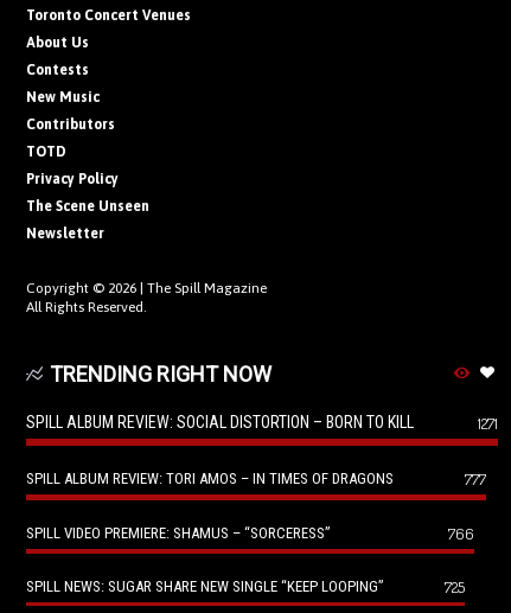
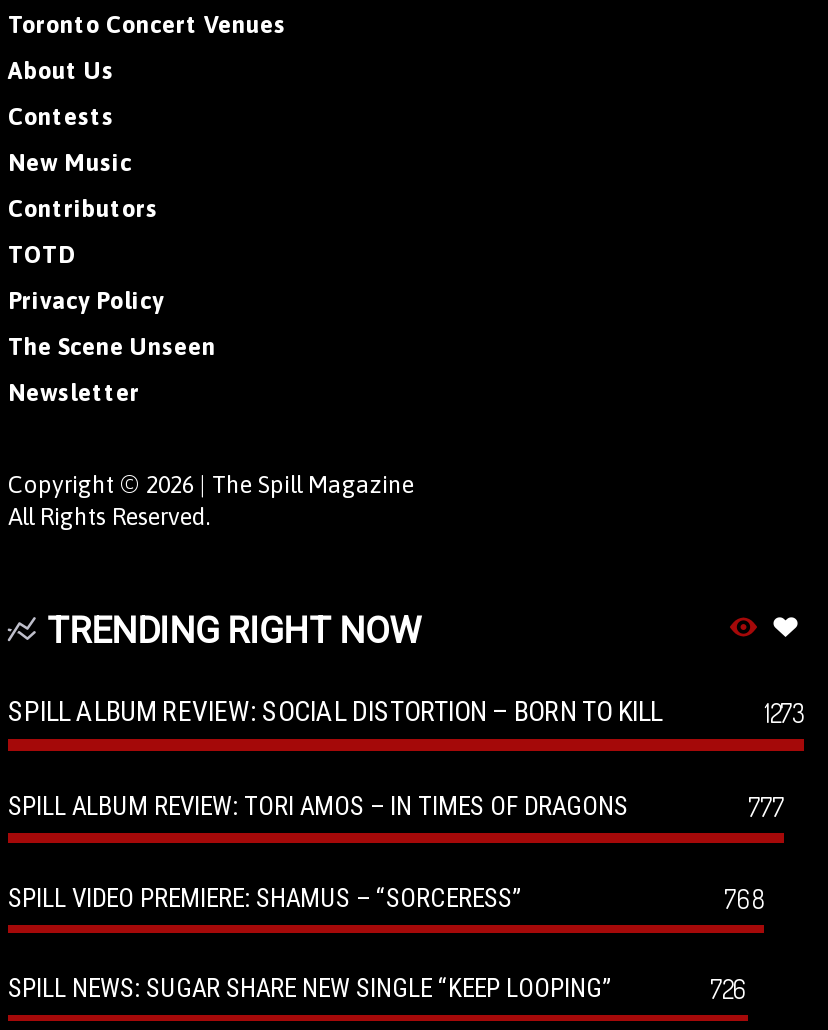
[478,414,498,433] 1271 -> [764,697,804,729] 1273
[448,524,474,543] 766 -> [724,883,764,915] 768
[445,577,465,596] 725 -> [710,973,748,1005] 726

